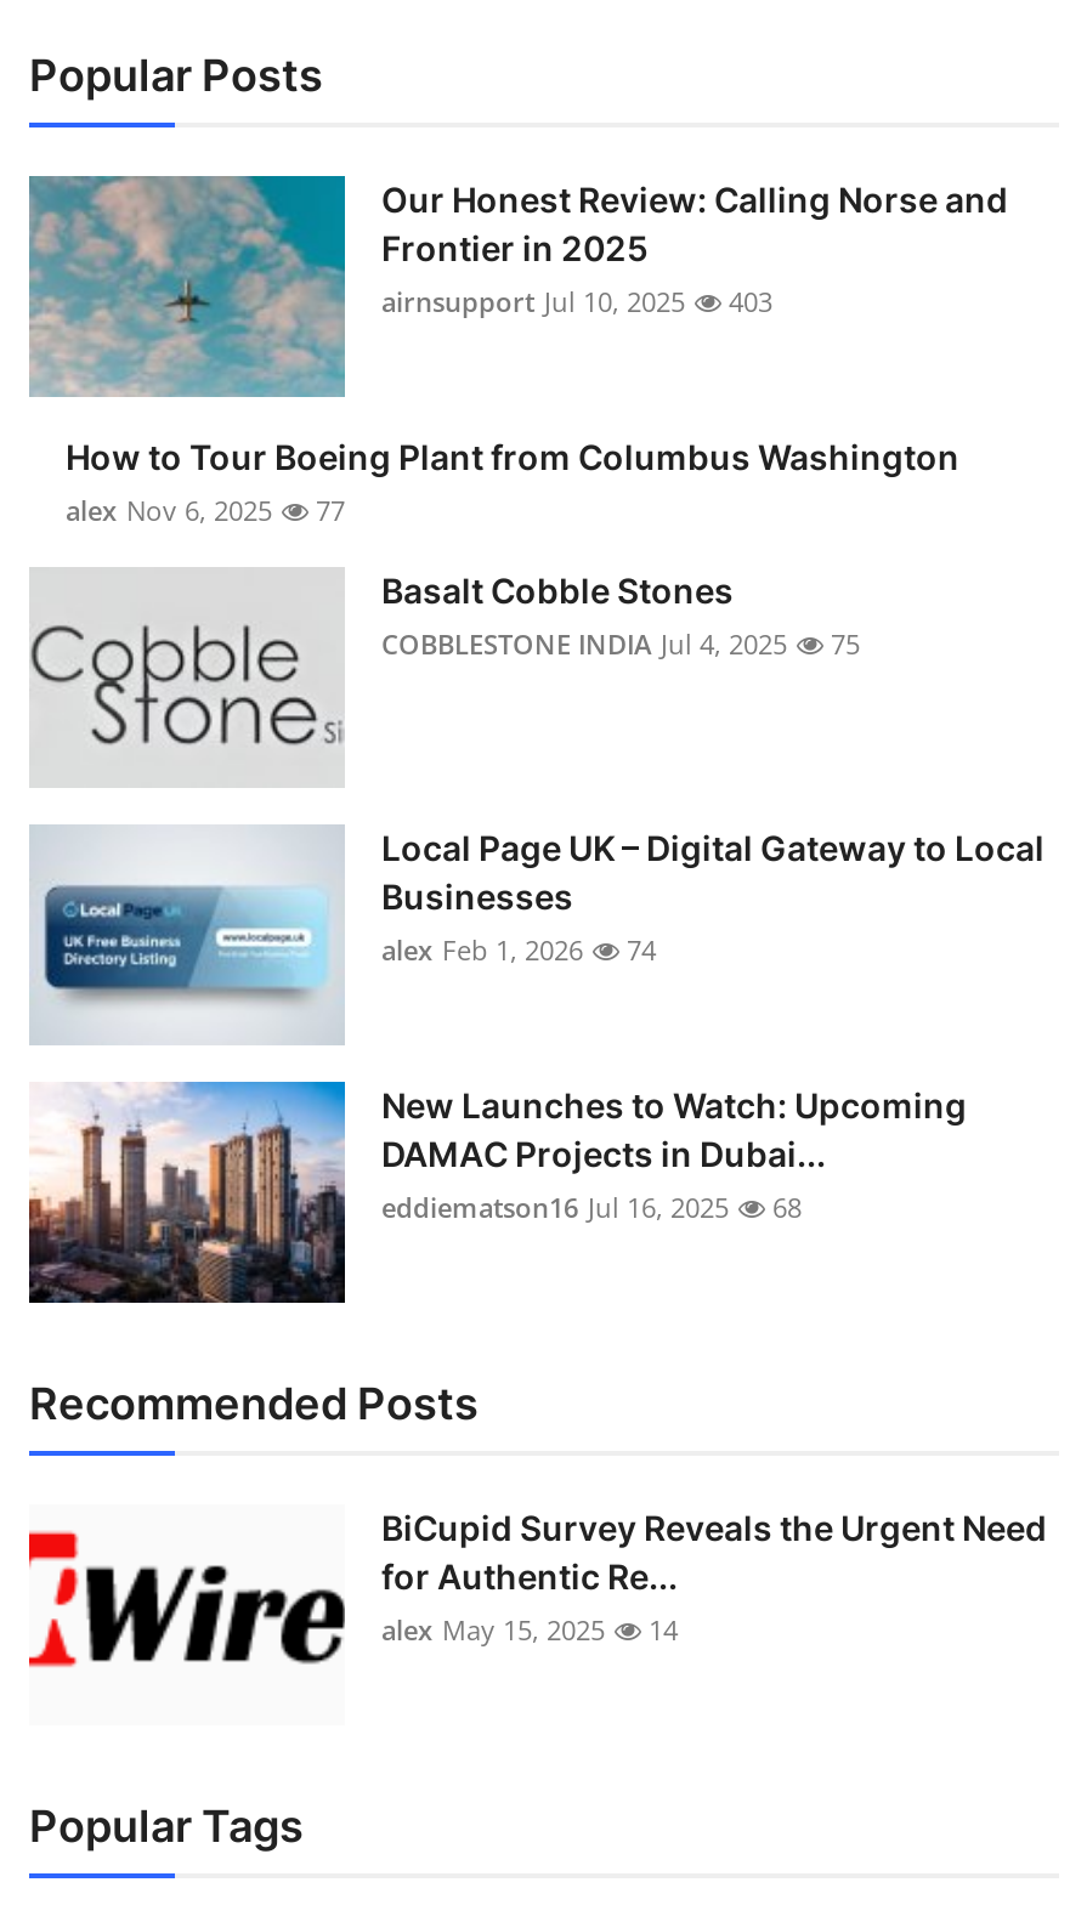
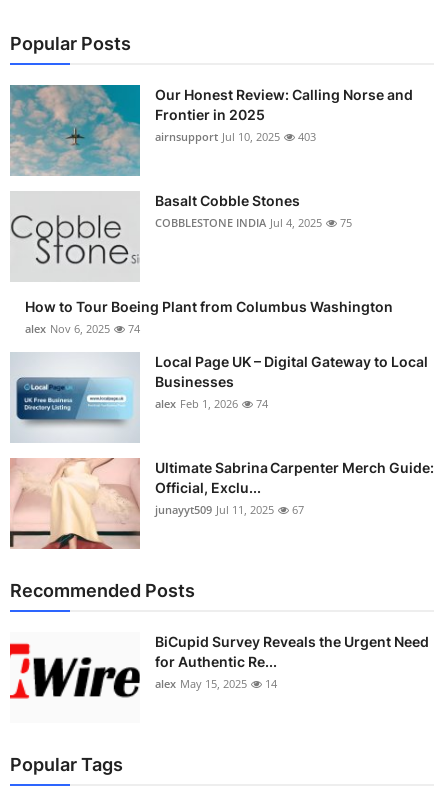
moved [66,435,959,527] -> [25,298,393,336]: How to Tour Boeing Plant from Columbus Washington | alex Nov 6, 2025
[308,491,345,527] 77 -> none
moved [29,568,860,753] -> [10,192,352,268]: [image] | Basalt Cobble Stones | COBBLESTONE INDIA Jul 4, 2025 | 75
none -> [125,321,140,336] 74
[27,1078,967,1306] [image] | New Launches to Watch: Upcoming | DAMAC Projects in Dubai... | eddiematson16 Jul 16, 2025 | 68 -> [9,457,434,550] [image] | Ultimate Sabrina Carpenter Merch Guide: | Official, Exclu... | junayyt509 Jul 11, 2025 | 67

